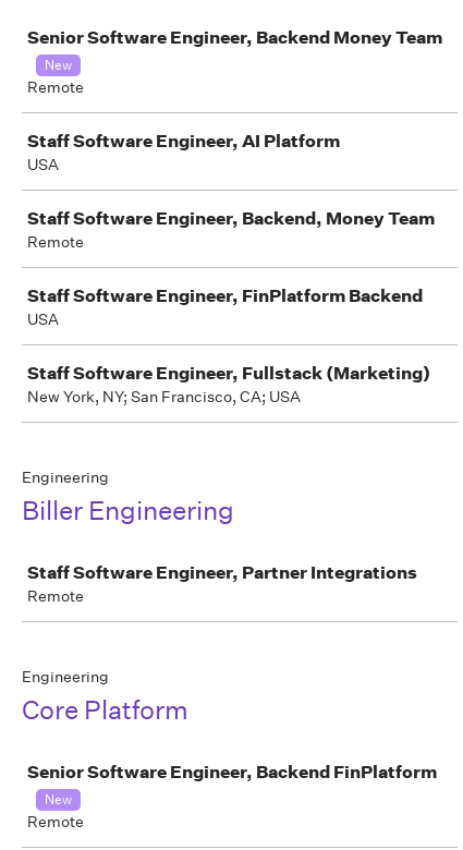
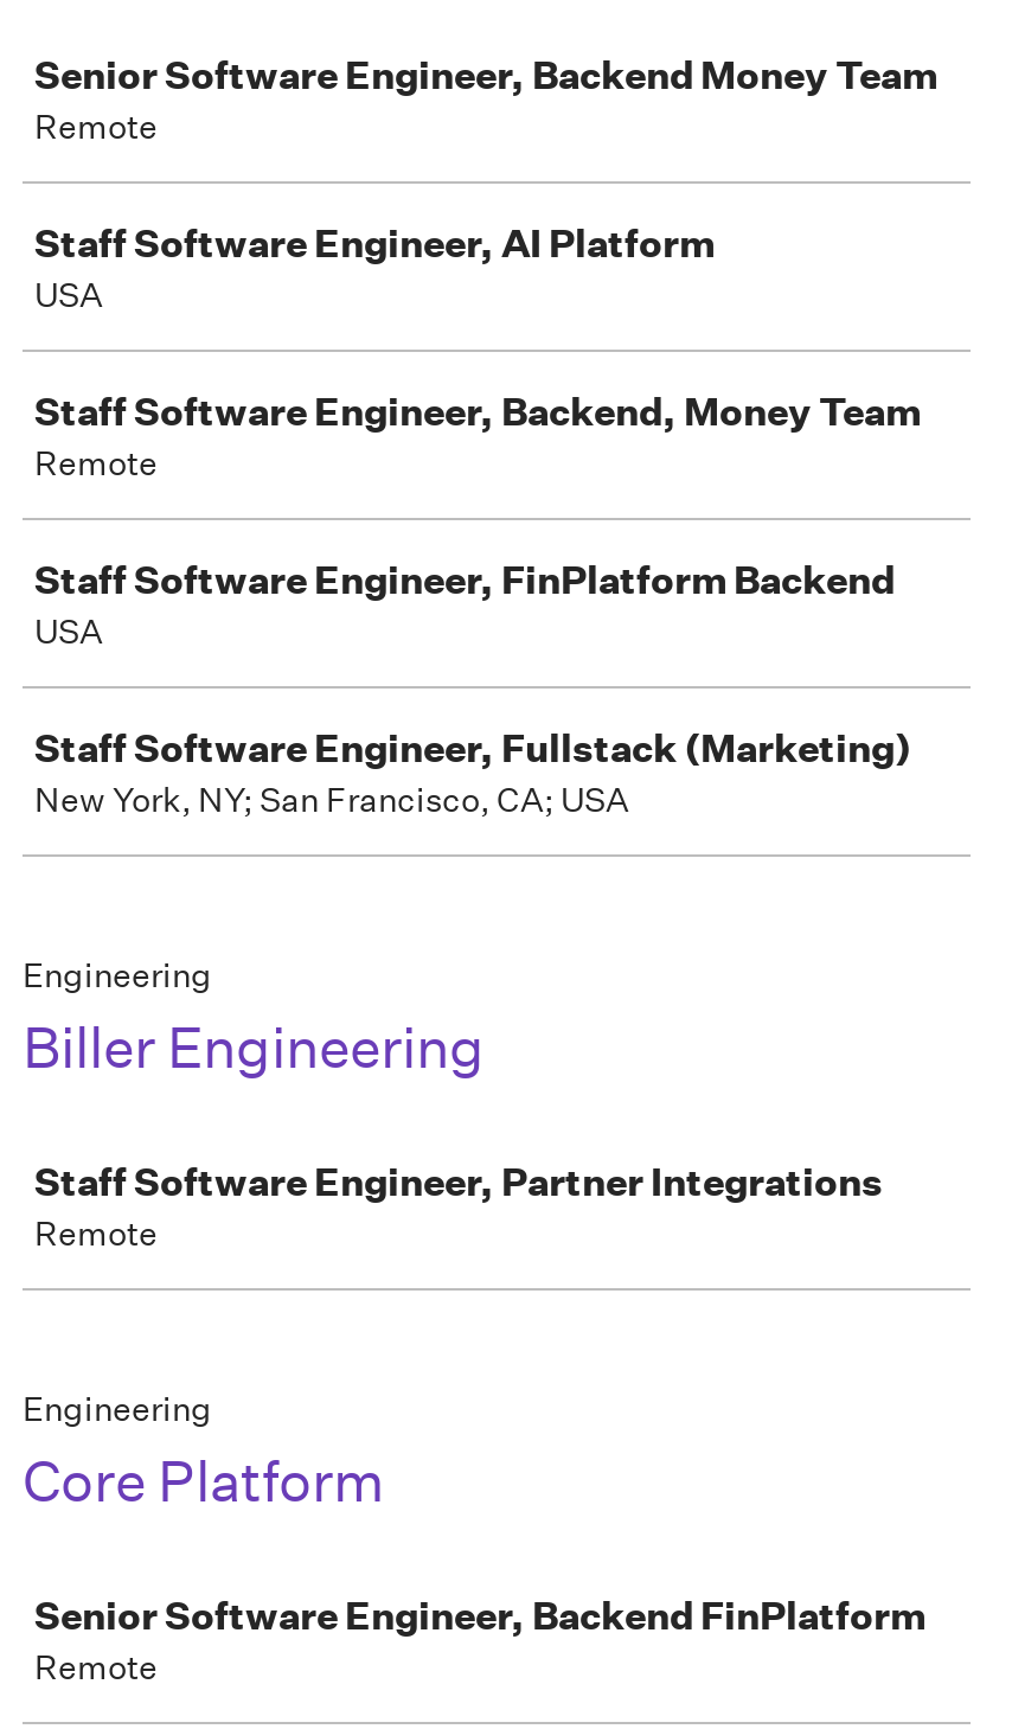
[45,56,72,74] New -> none
[45,790,72,809] New -> none

